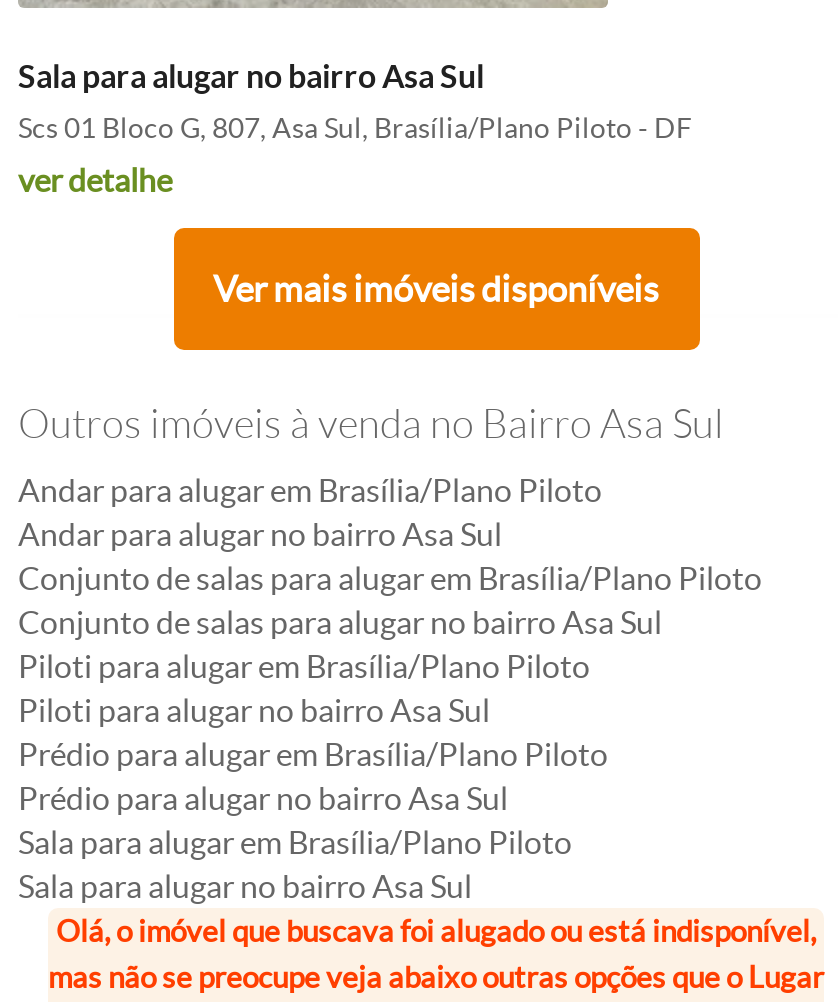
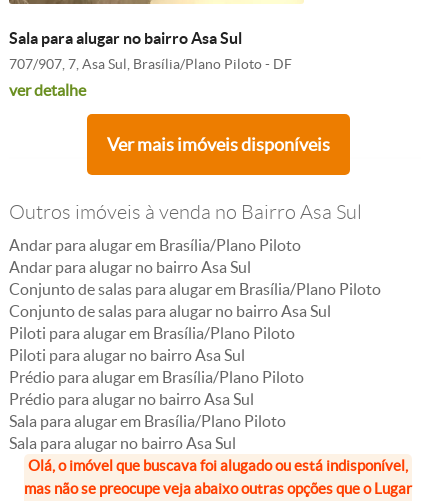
[18,112,692,144] Scs 01 Bloco G, 807, Asa Sul, Brasília/Plano Piloto - DF -> [9,56,292,72] 707/907, 7, Asa Sul, Brasília/Plano Piloto - DF

